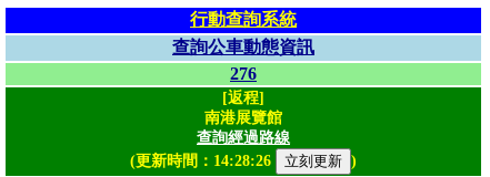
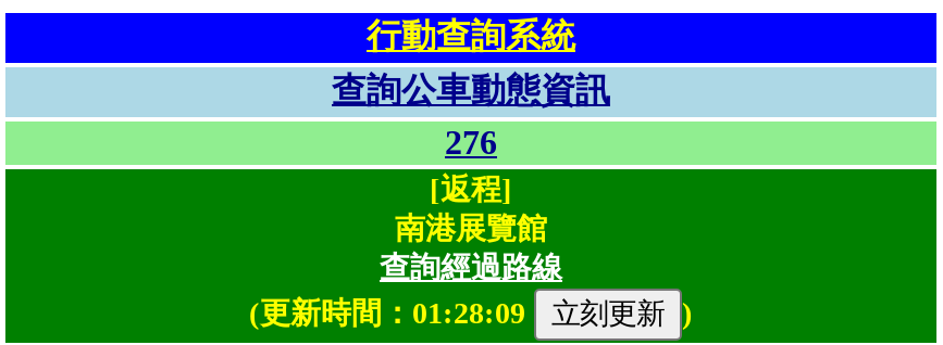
[130,153,271,169] (更新時間：14:28:26 -> [249,297,525,330] (更新時間：01:28:09

